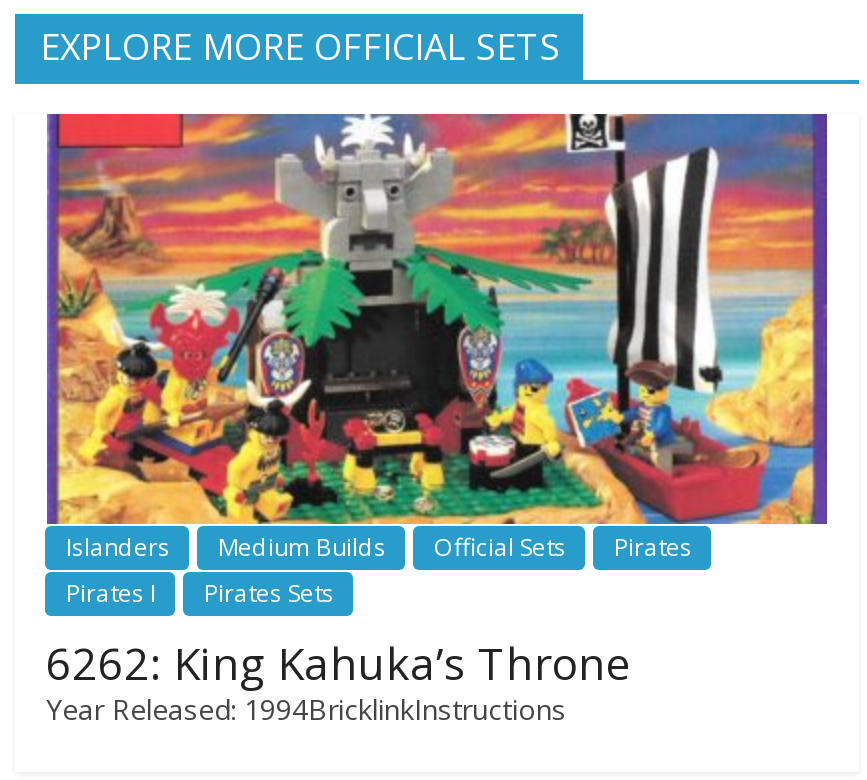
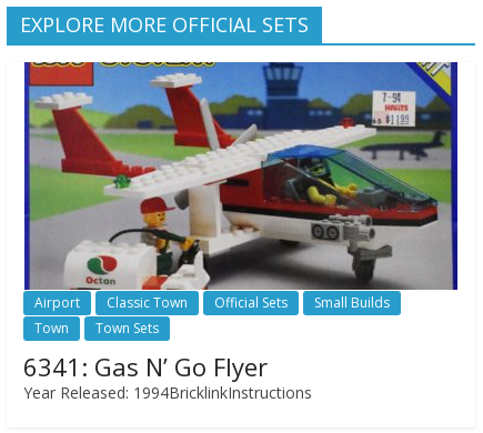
[45,111,827,565] [image] | Islanders | Medium Builds -> [23,61,457,312] [image] | Airport | Classic Town
[46,531,692,693] Pirates | Pirates I | Pirates Sets | 6262: King Kahuka’s Throne -> [24,293,390,383] Small Builds | Town | Town Sets | 6341: Gas N’ Go Flyer

